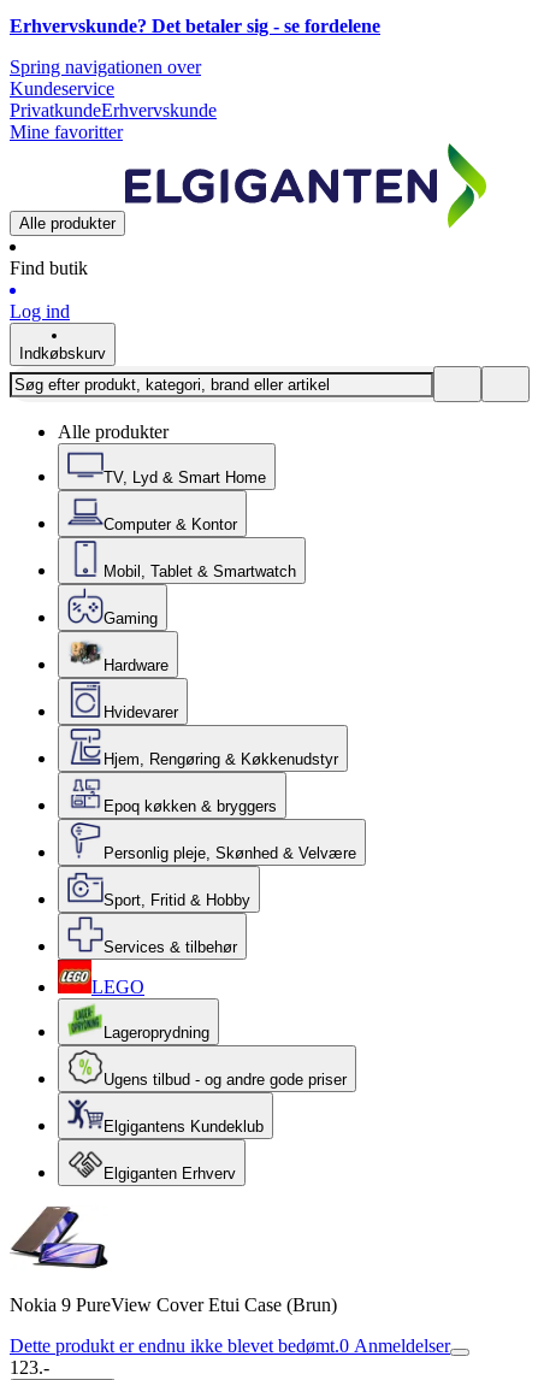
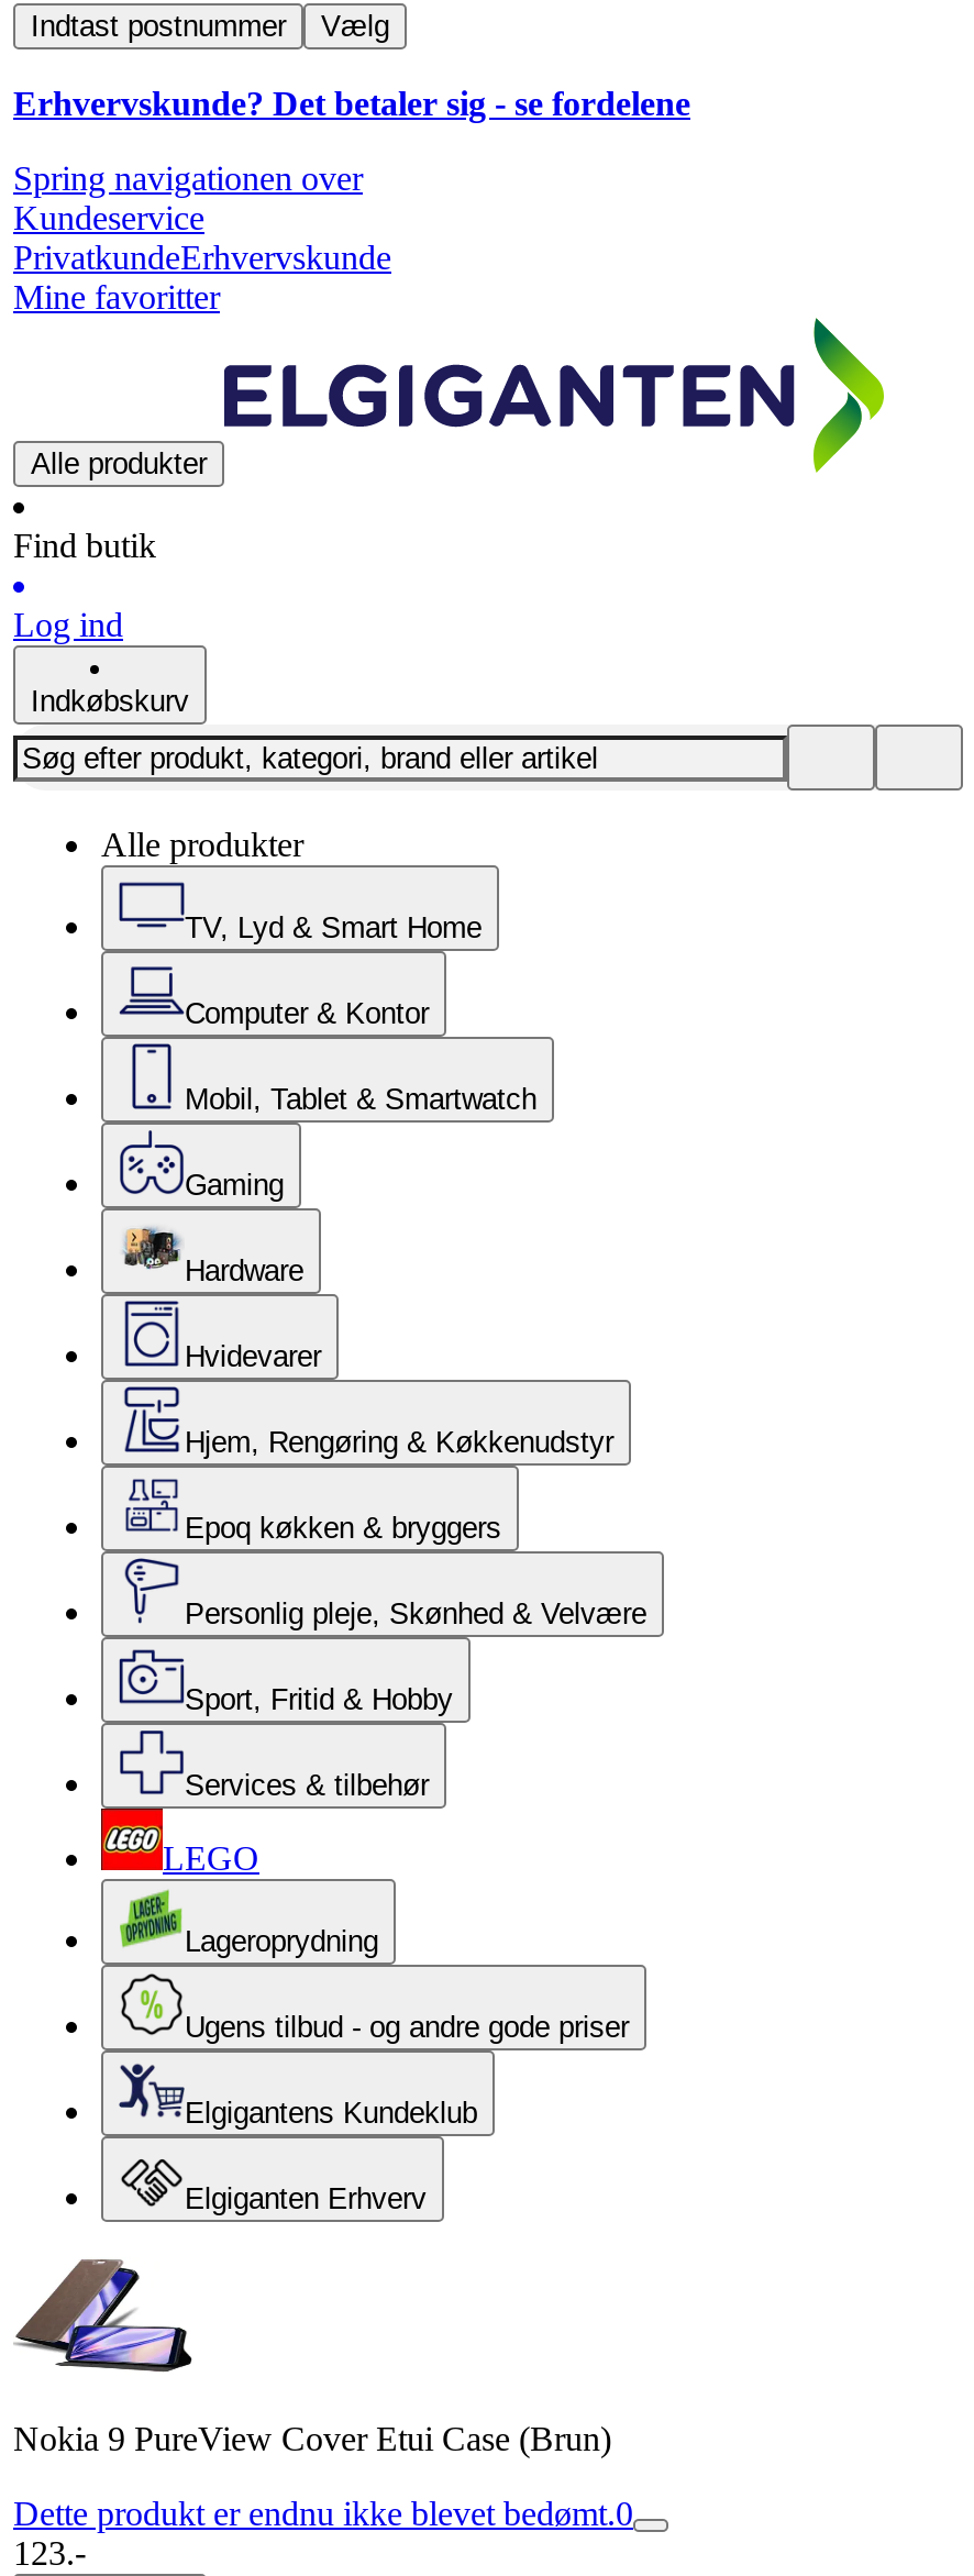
none -> [31,10,389,43] Indtast postnummer | Vælg
[10,1335,450,1356] Dette produkt er endnu ikke blevet bedømt.0 Anmeldelser -> [13,2495,633,2532] Dette produkt er endnu ikke blevet bedømt.0

